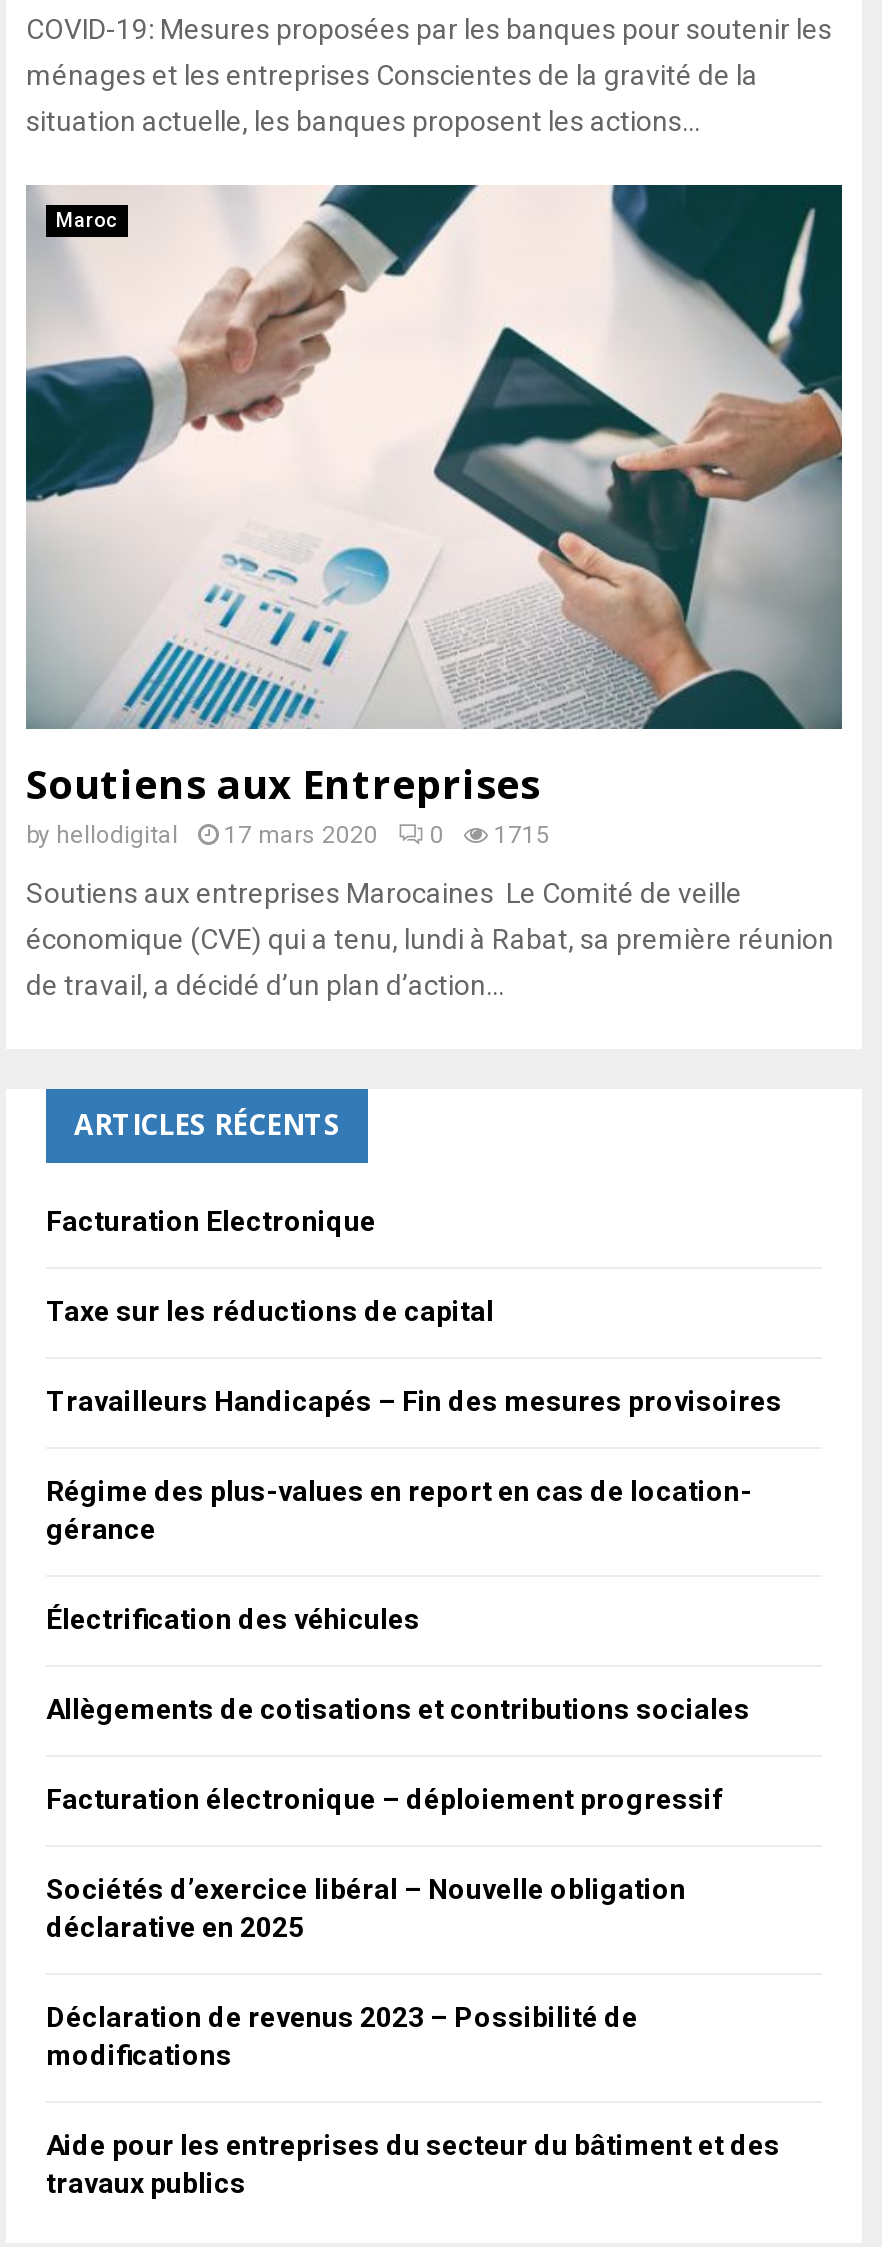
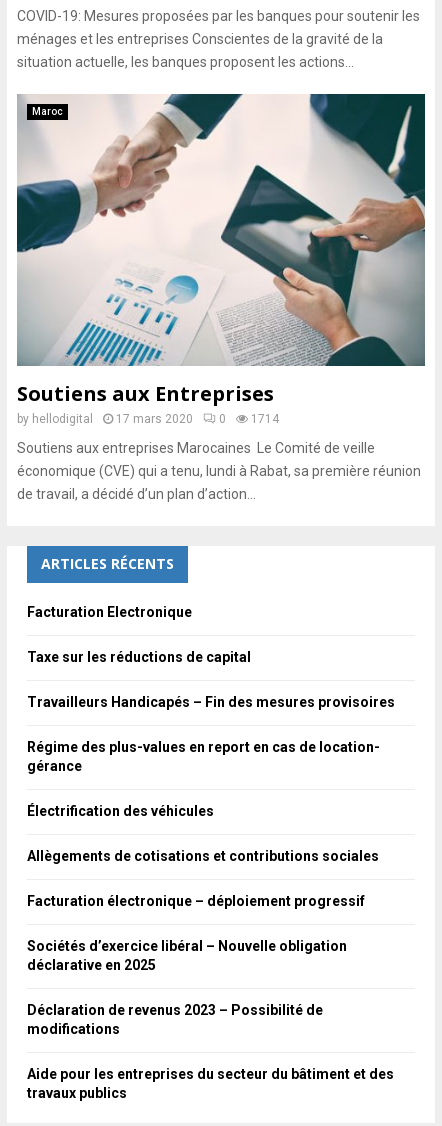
[26,821,550,849] by hellodigital 17 mars 2020 0 1715 -> [17,412,279,426] by hellodigital 17 mars 2020 0 1714

